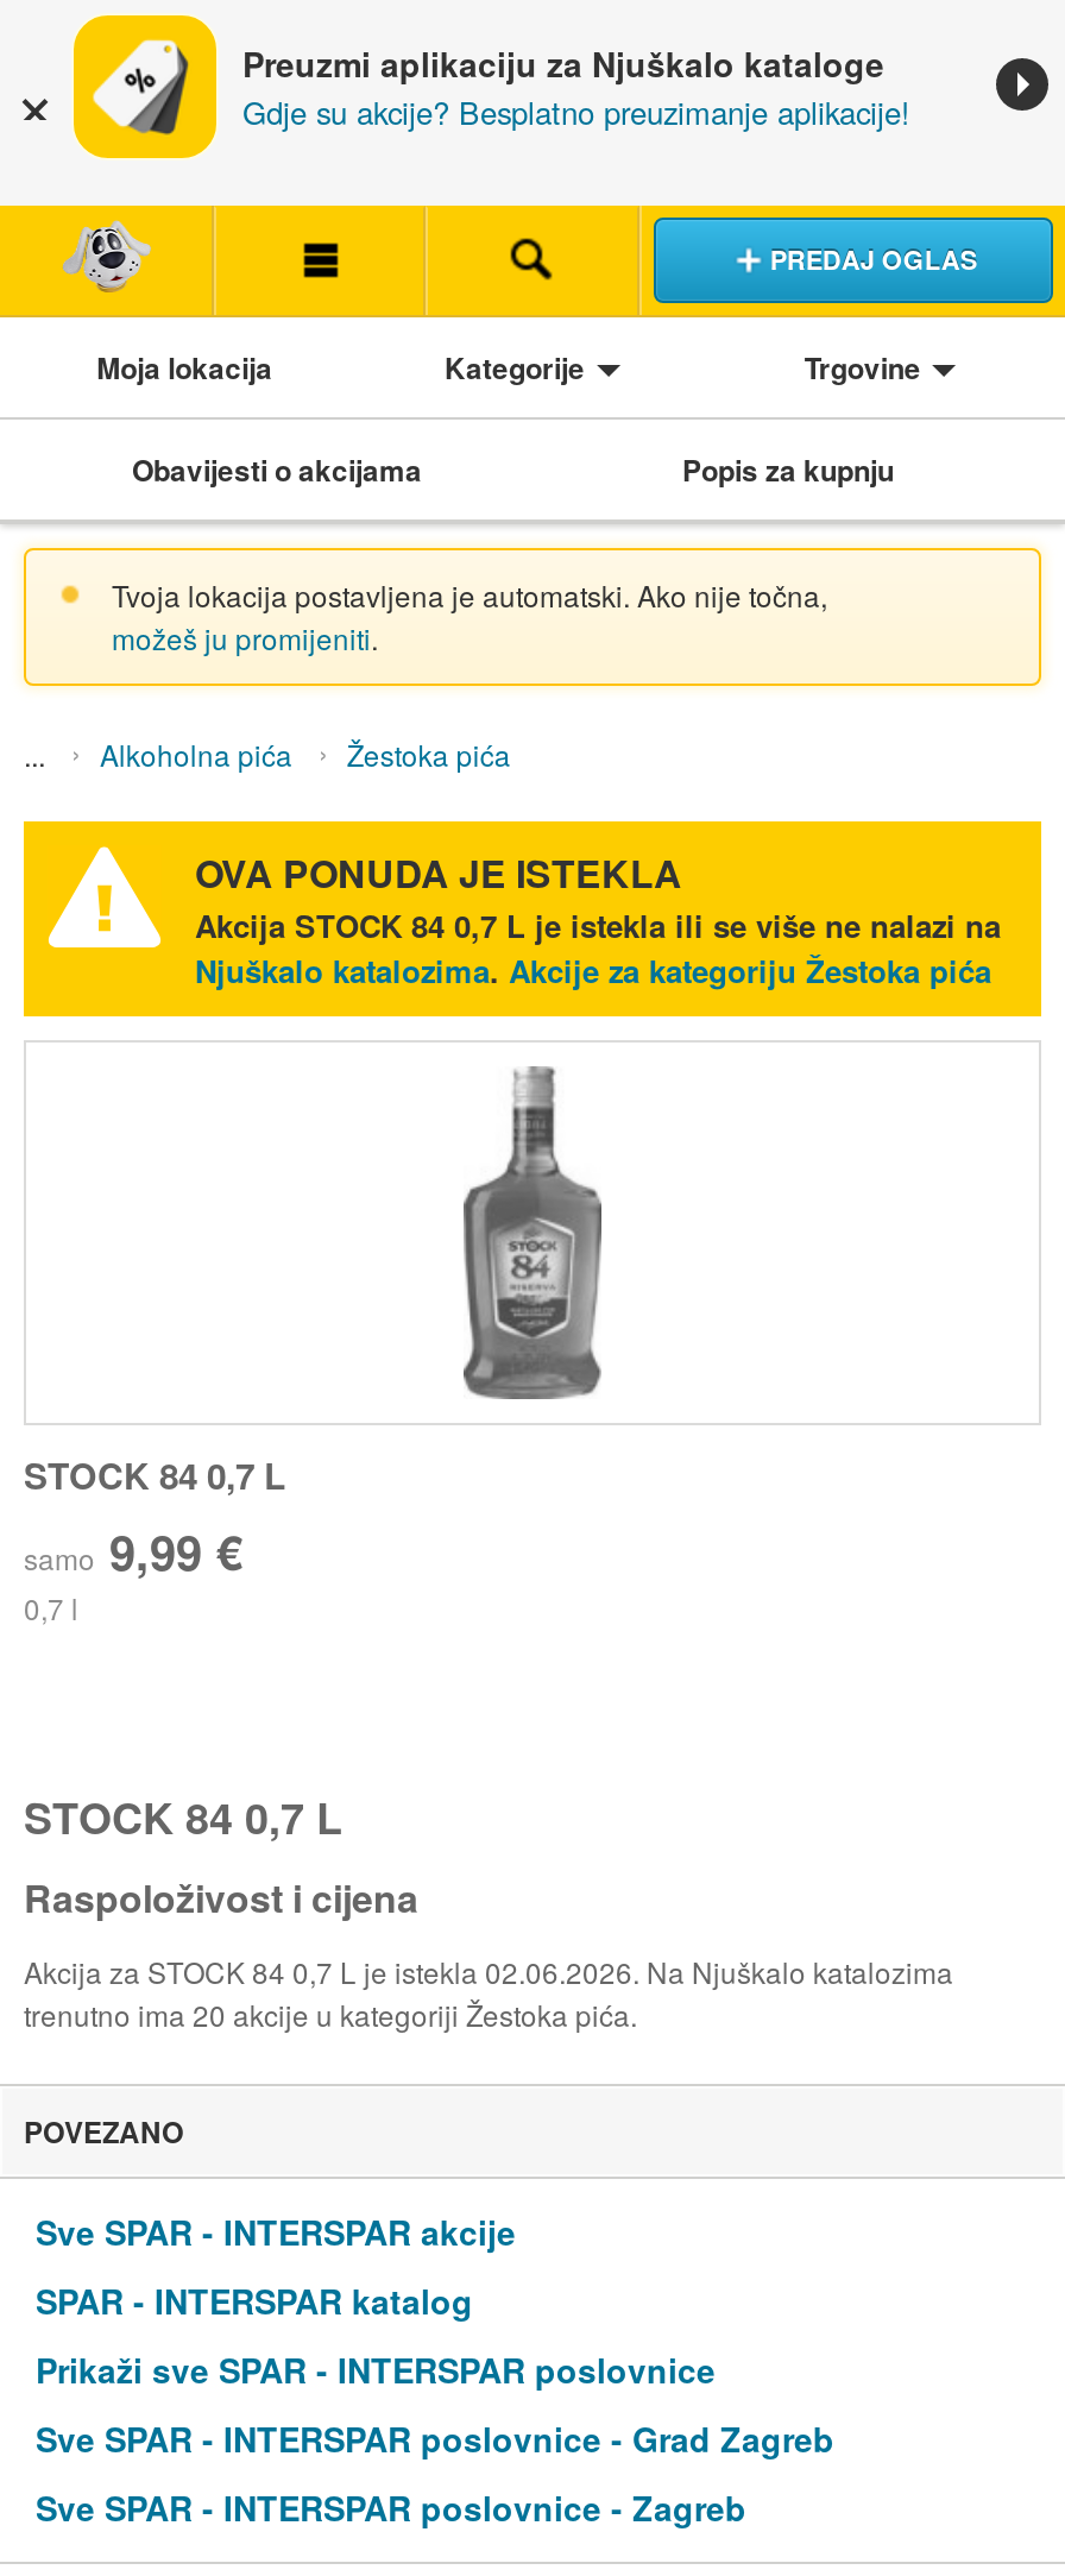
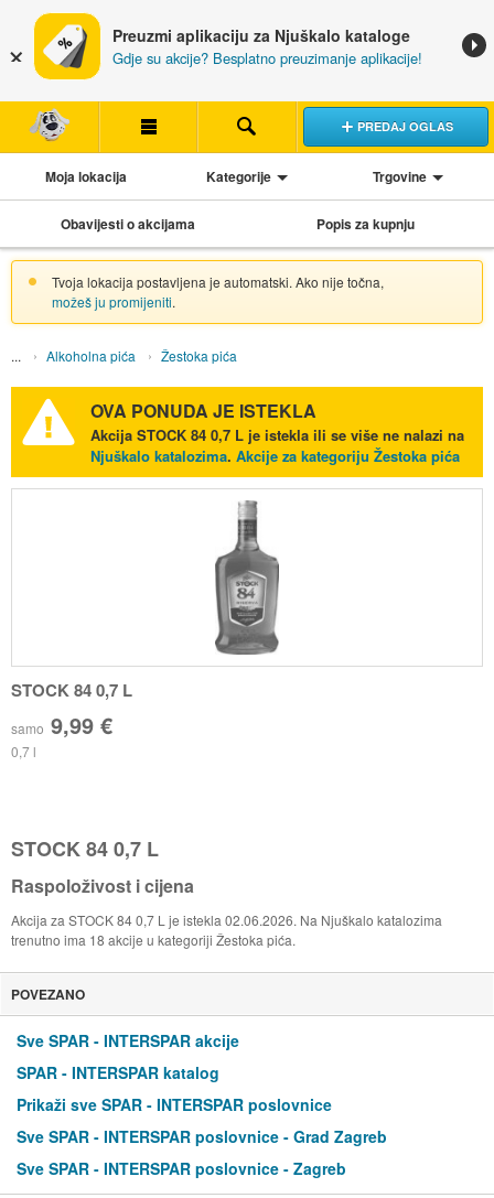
[24,1994,637,2035] trenutno ima 20 akcije u kategoriji Žestoka pića. -> [11,931,296,949] trenutno ima 18 akcije u kategoriji Žestoka pića.

